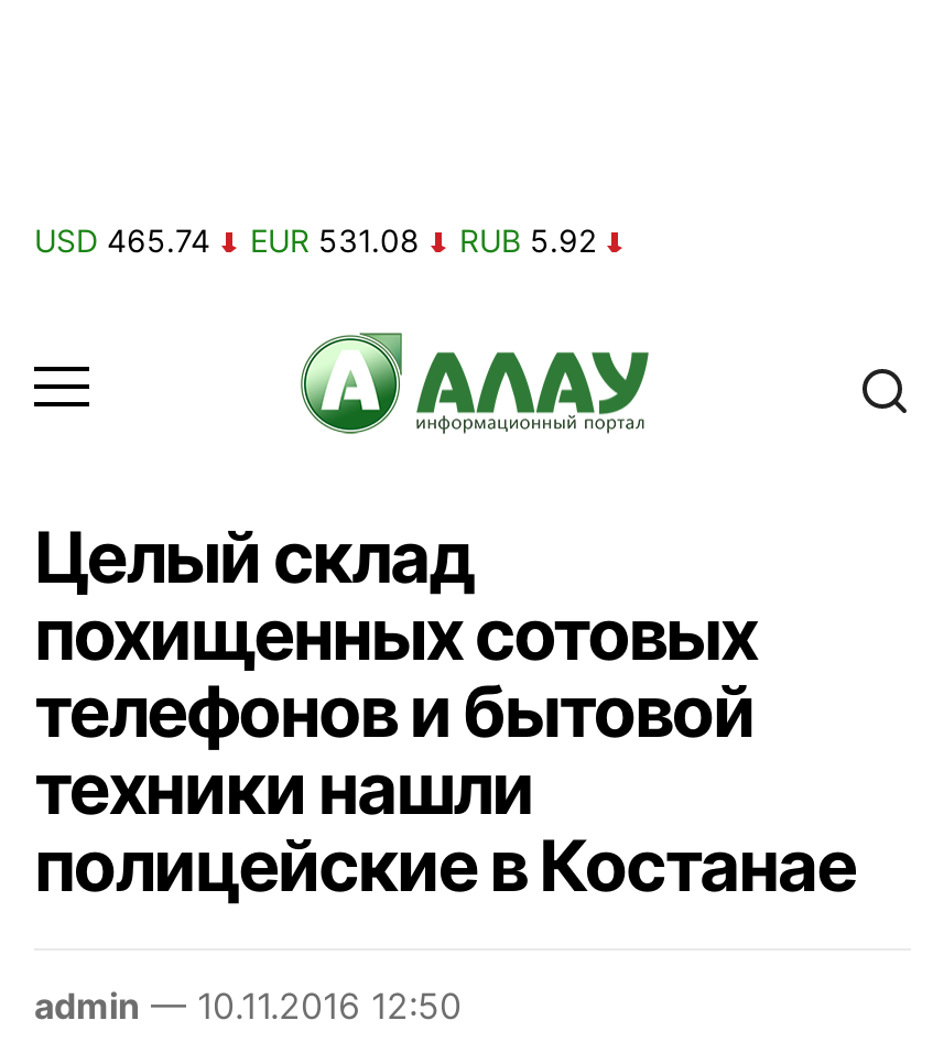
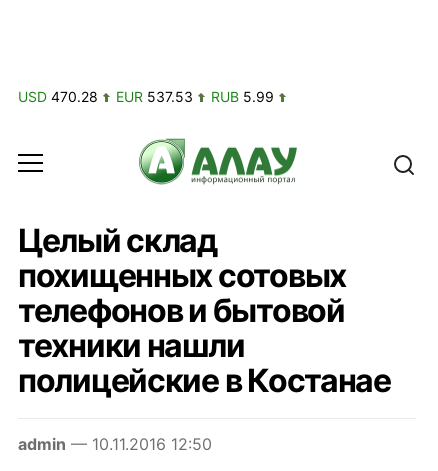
[34,221,210,259] USD 465.74 -> [18,88,98,105] USD 470.28
[250,221,420,259] EUR 531.08 -> [116,88,193,105] EUR 537.53
[459,221,596,259] RUB 5.92 -> [211,88,274,105] RUB 5.99

